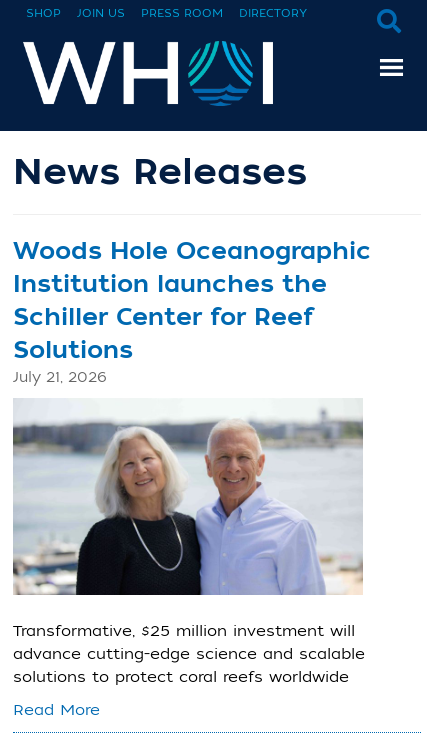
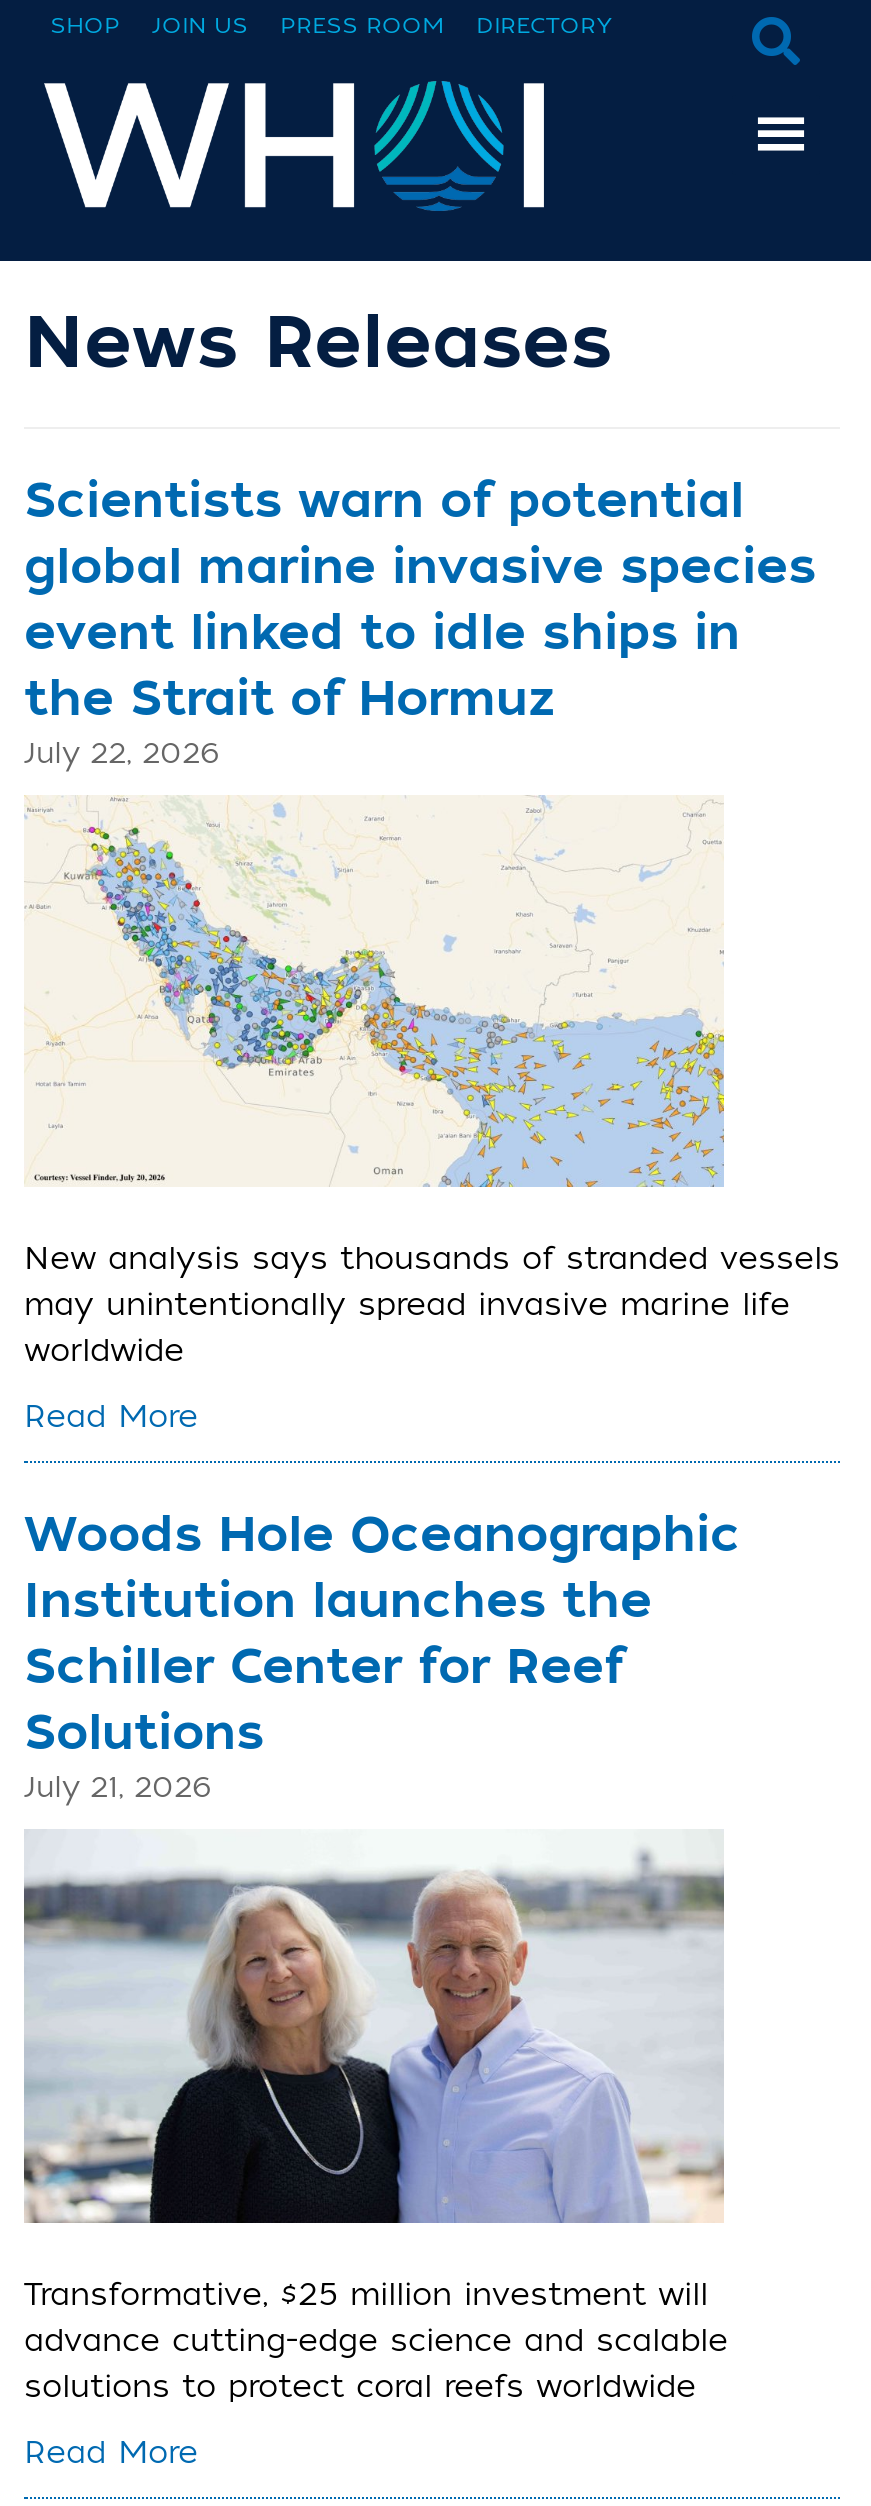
none -> [24,468,816,772] Scientists warn of potential | global marine invasive species | event linked to idle ships in | the Strait of Hormuz | July 22, 2026
none -> [24,797,840,1438] [image] | New analysis says thousands of stranded vessels | may unintentionally spread invasive marine life | worldwide | Read More

